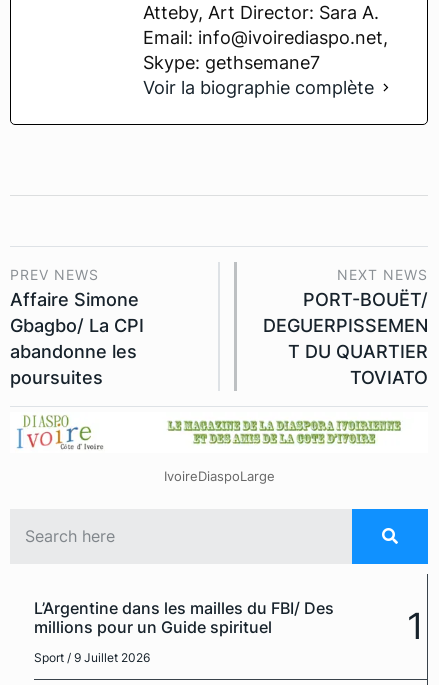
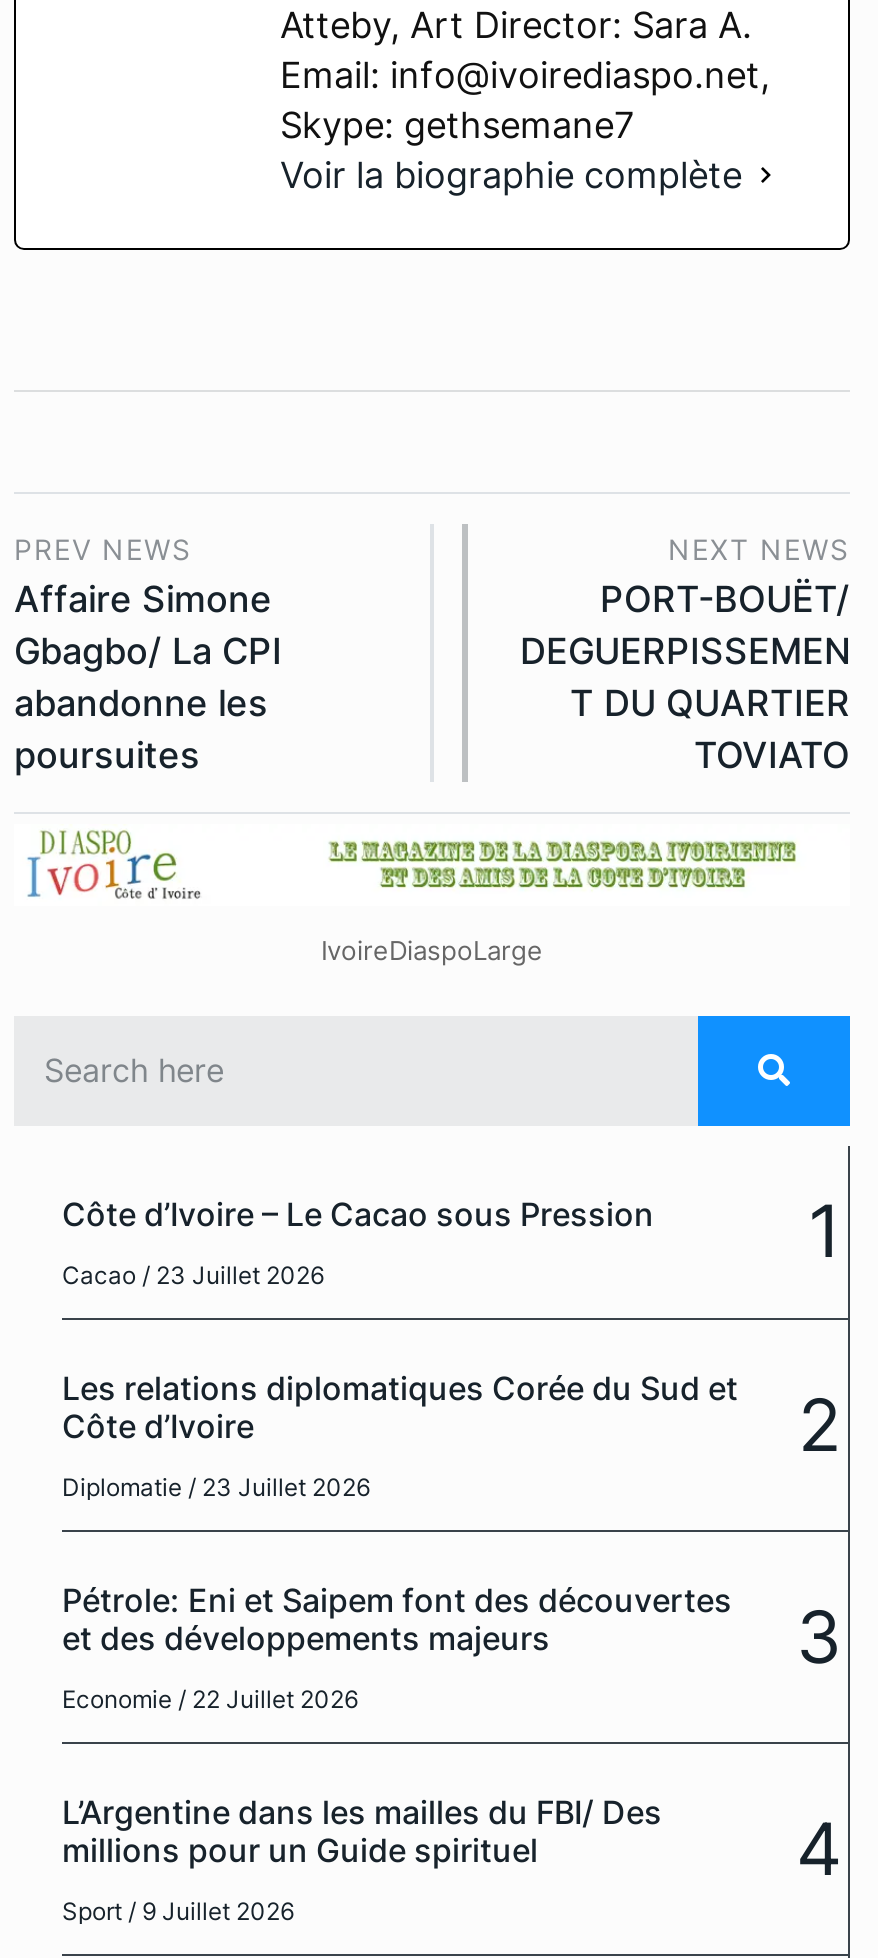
none -> [62,1188,842,1503] Côte d’Ivoire – Le Cacao sous Pression | Cacao / 23 Juillet 2026 | 1 | Les relations diplomatiques Corée du Sud et | Côte d’Ivoire | Diplomatie / 23 Juillet 2026
none -> [62,1381,842,1715] 2 | Pétrole: Eni et Saipem font des découvertes | et des développements majeurs | Economie / 22 Juillet 2026
none -> [796,1593,842,1681] 3
[407,604,424,648] 1 -> [796,1805,842,1893] 4

